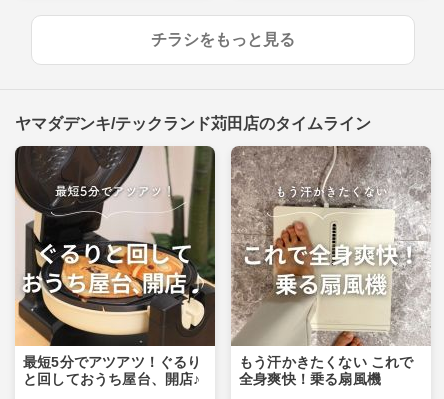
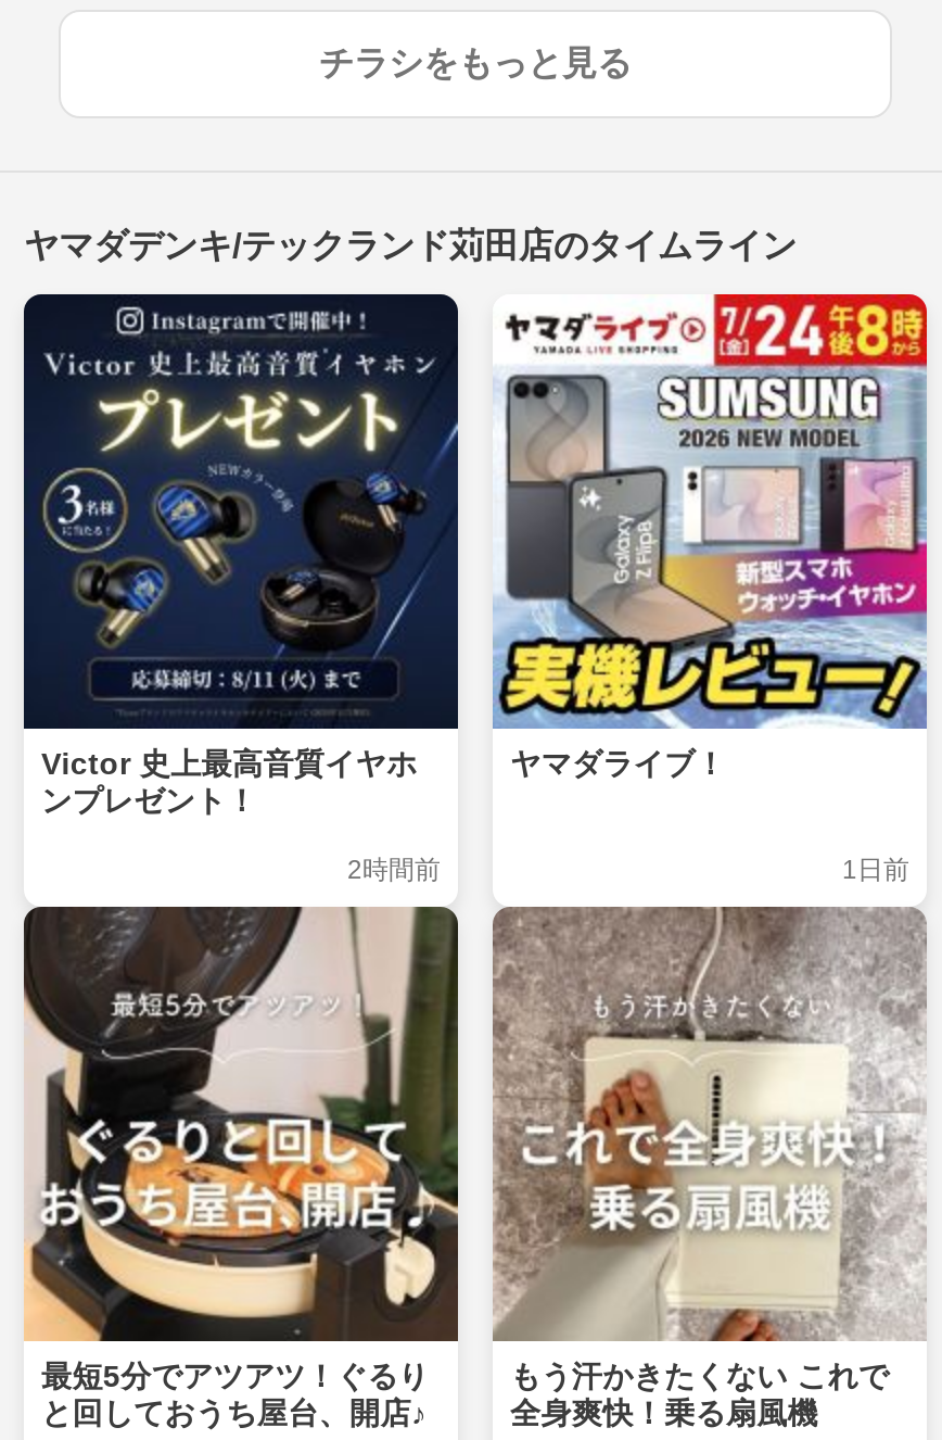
none -> [22,291,460,886] [image] | Victor 史上最高音質イヤホ | ンプレゼント！ | 2時間前
none -> [493,291,929,886] [image] | ヤマダライブ！ | 1日前

